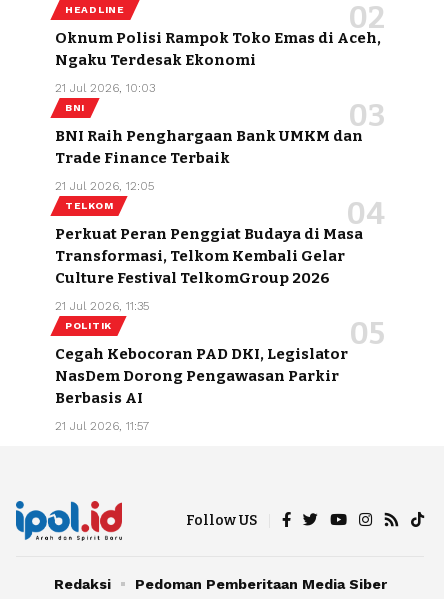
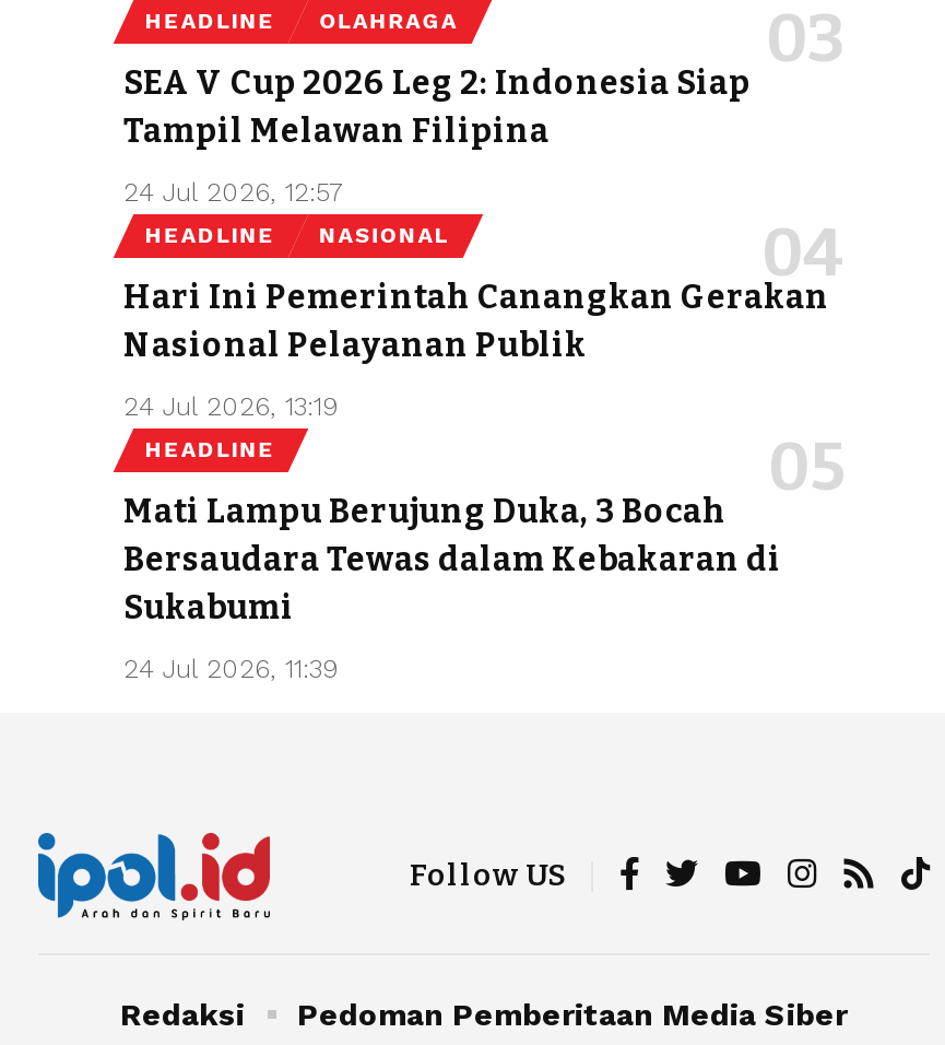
[55,29,381,433] Oknum Polisi Rampok Toko Emas di Aceh, | Ngaku Terdesak Ekonomi | 21 Jul 2026, 10:03 | BNI | BNI Raih Penghargaan Bank UMKM dan | Trade Finance Terbaik | 21 Jul 2026, 12:05 | TELKOM | Perkuat Peran Penggiat Budaya di Masa | Transformasi, Telkom Kembali Gelar | Culture Festival TelkomGroup 2026 | 21 Jul 2026, 11:35 | POLITIK | Cegah Kebocoran PAD DKI, Legislator | NasDem Dorong Pengawasan Parkir | Berbasis AI | 21 Jul 2026, 11:57 -> [123,10,829,685] OLAHRAGA | SEA V Cup 2026 Leg 2: Indonesia Siap | Tampil Melawan Filipina | 24 Jul 2026, 12:57 | HEADLINE | NASIONAL | Hari Ini Pemerintah Canangkan Gerakan | Nasional Pelayanan Publik | 24 Jul 2026, 13:19 | HEADLINE | Mati Lampu Berujung Duka, 3 Bocah | Bersaudara Tewas dalam Kebakaran di | Sukabumi | 24 Jul 2026, 11:39

